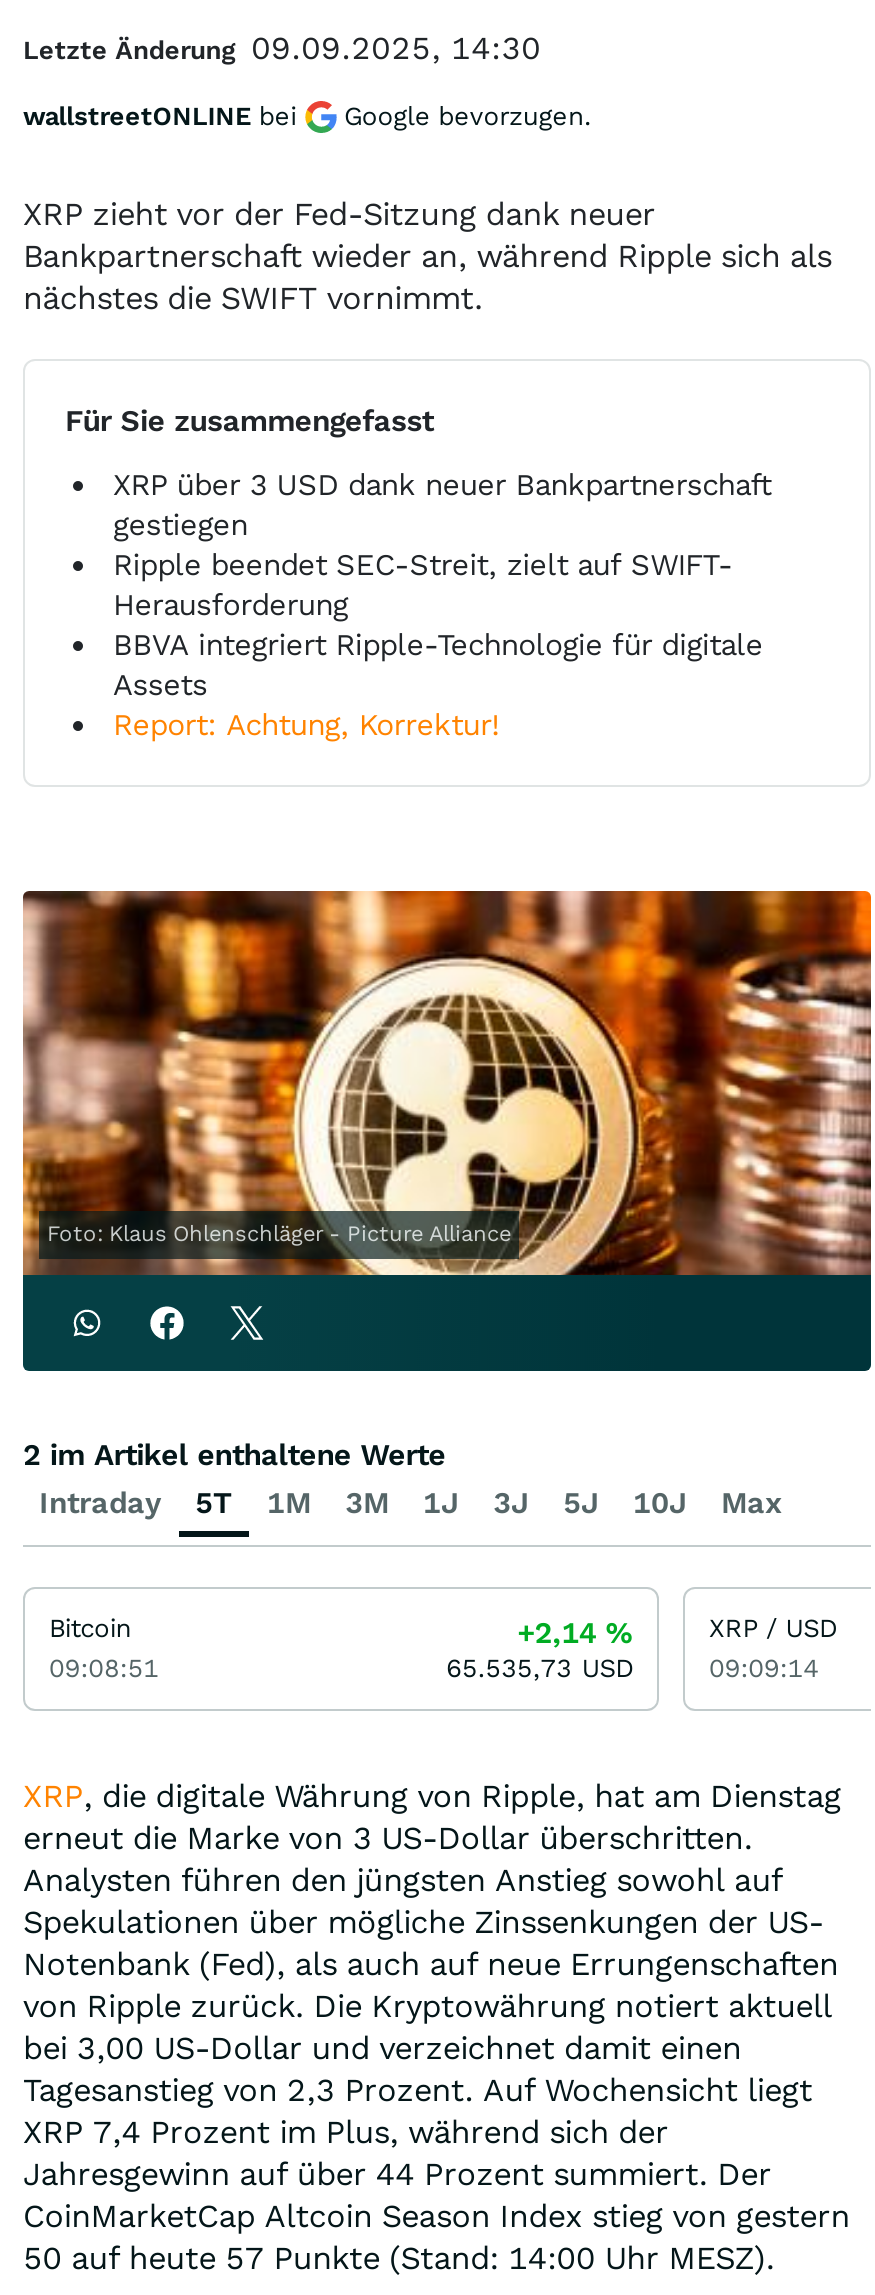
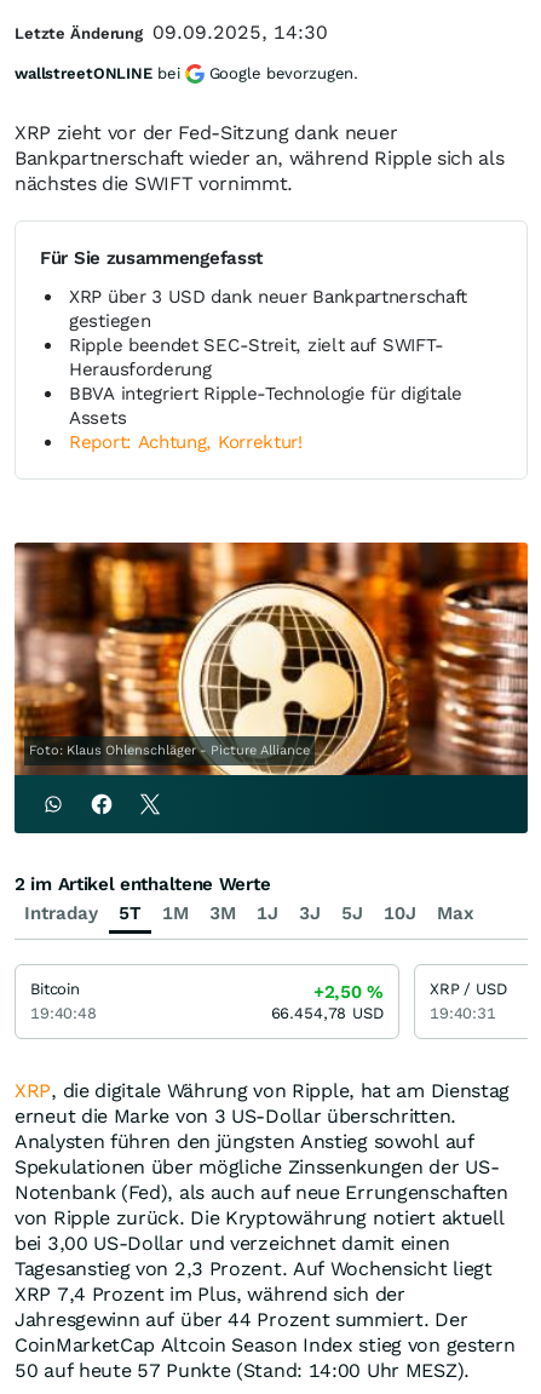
[517,1616,633,1652] +2,14% -> [314,981,384,1003] +2,50%
[49,1654,159,1684] 09:08:51 -> [30,1004,97,1023] 19:40:48
[446,1654,633,1684] 65.535,73 USD -> [270,1004,384,1023] 66.454,78 USD
[709,1654,819,1684] 09:09:14 -> [430,1004,496,1023] 19:40:31

